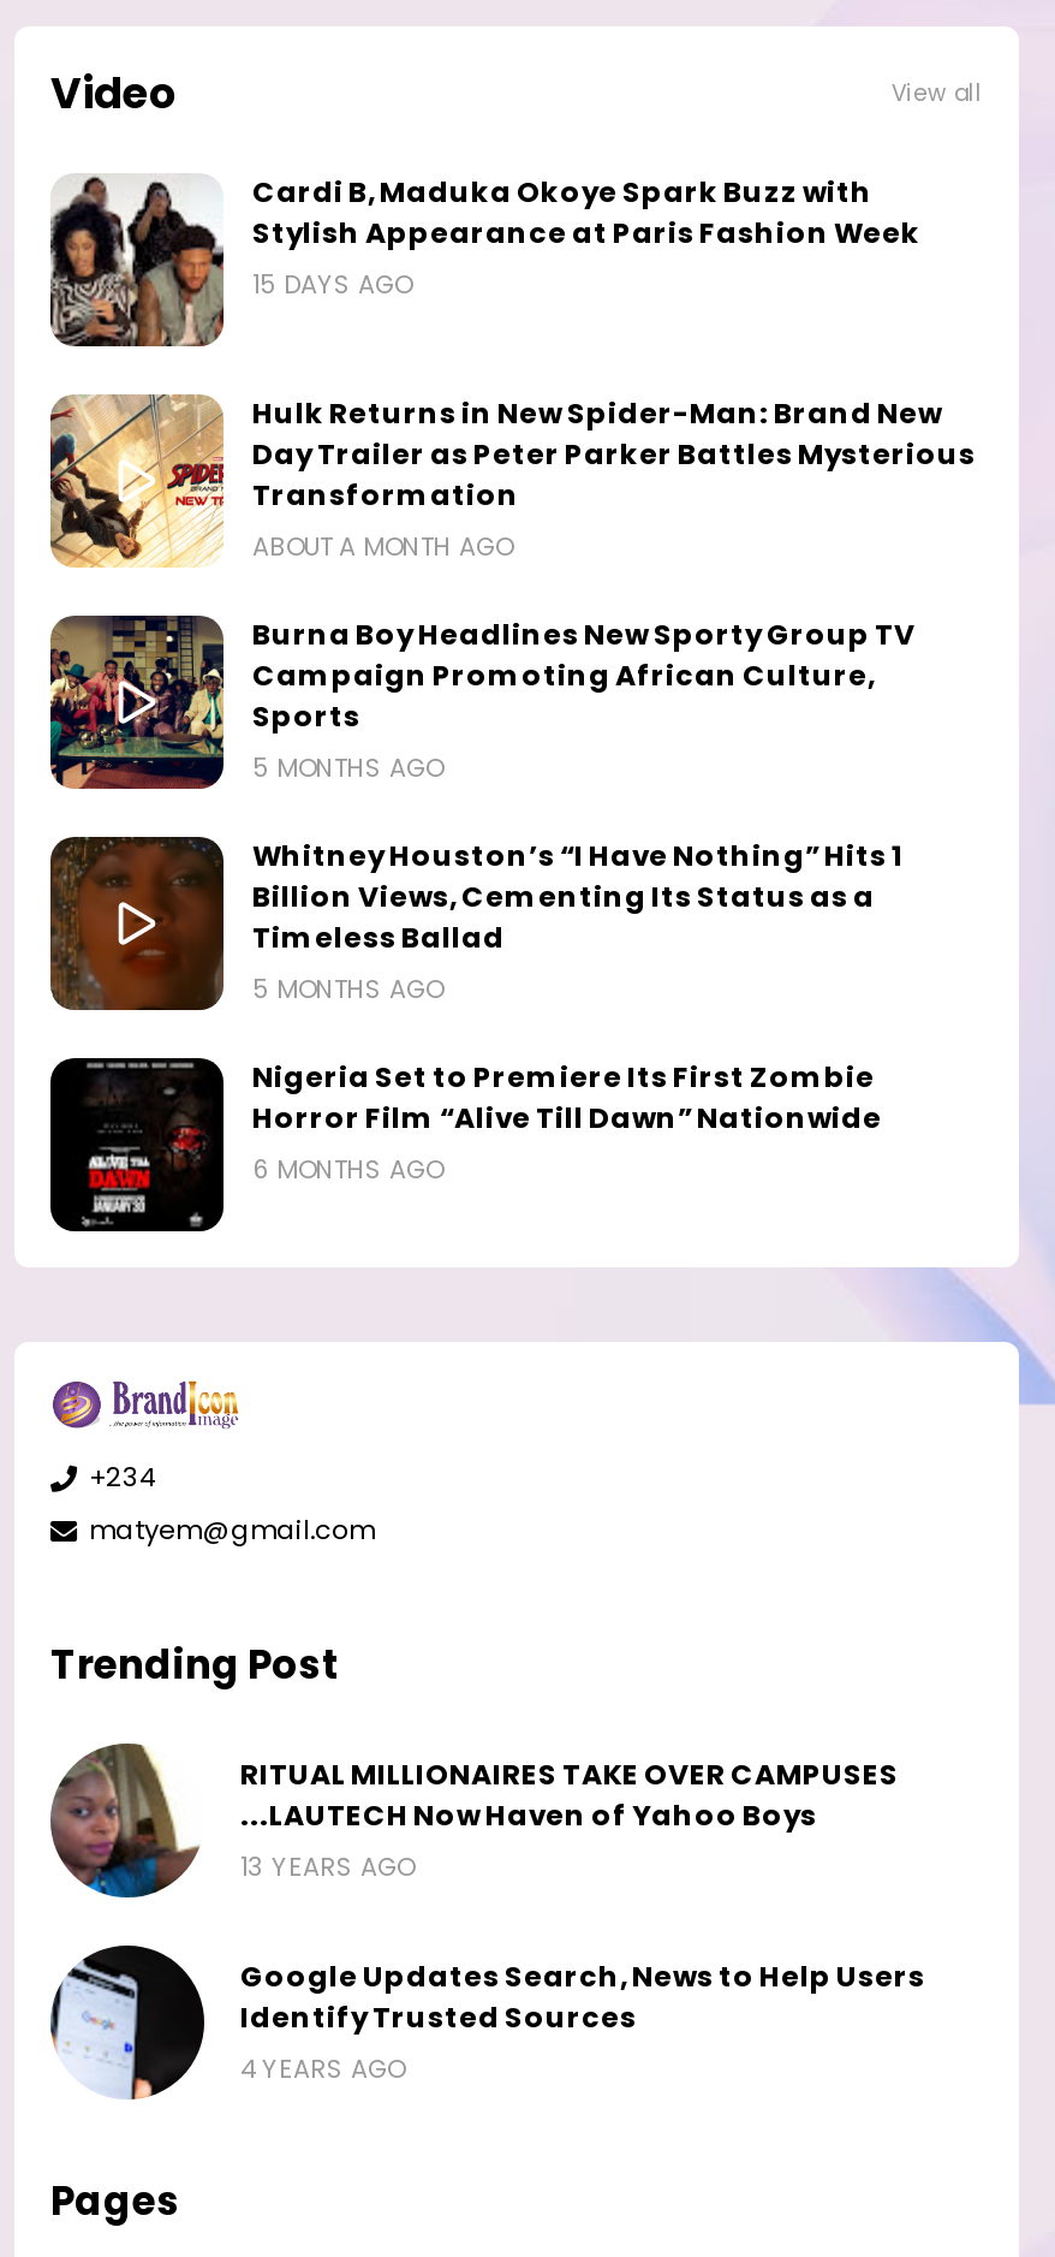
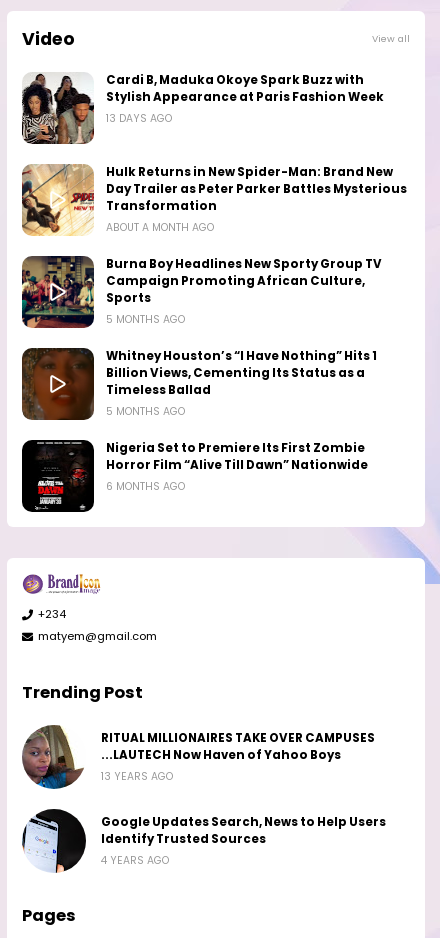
[252,266,411,302] 15 DAYS AGO -> [106,110,172,125] 13 DAYS AGO

